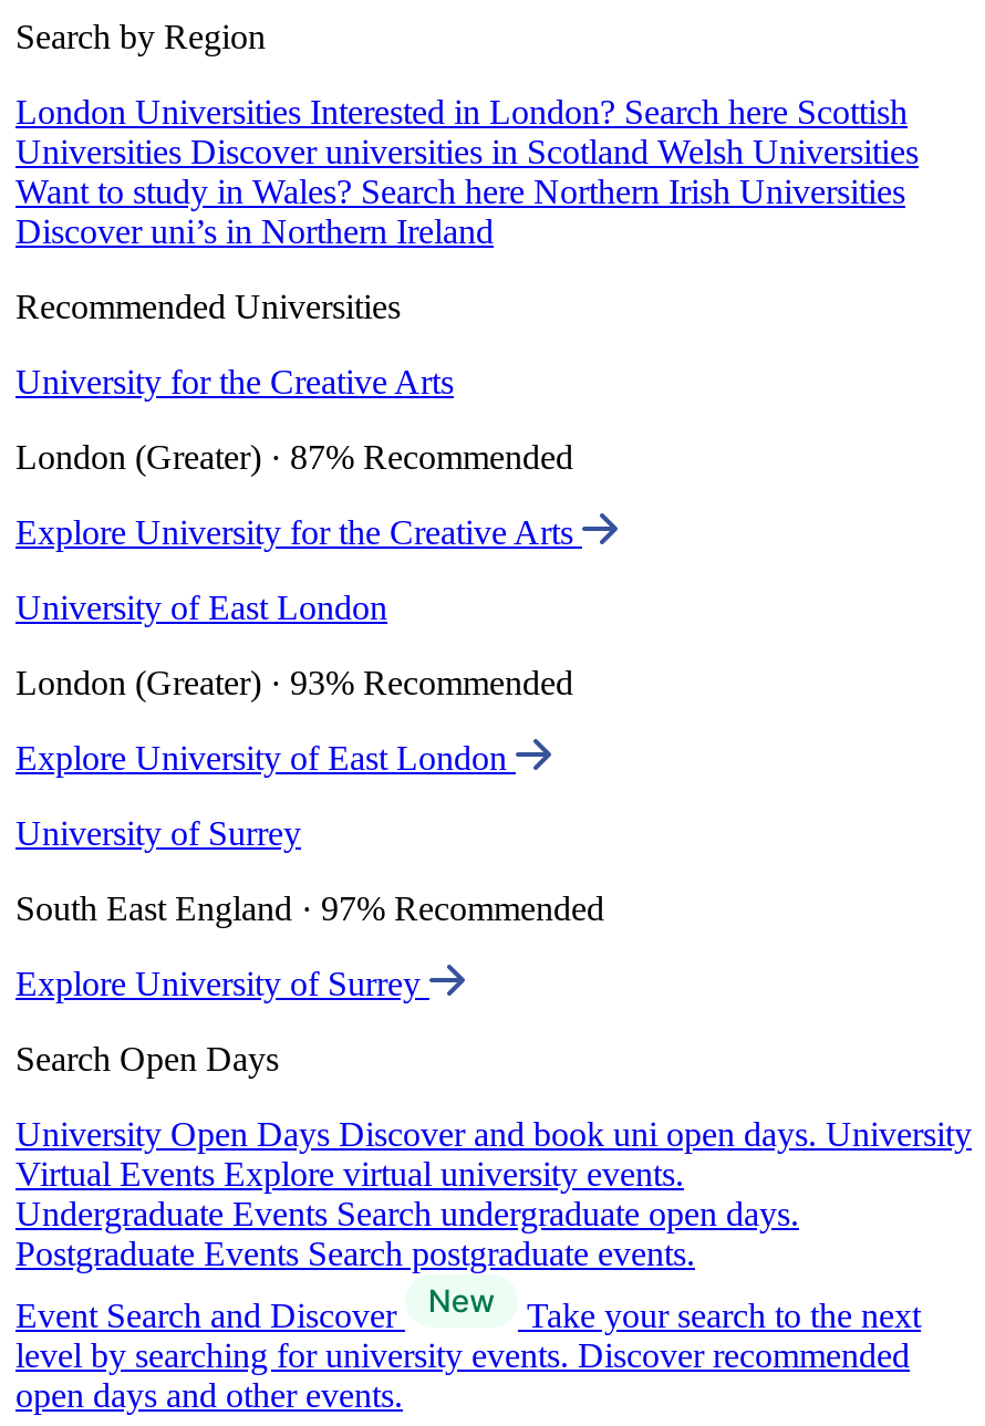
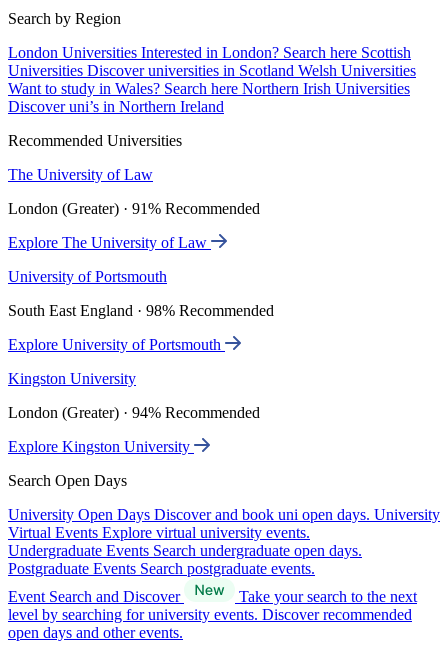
[15,363,454,401] University for the Creative Arts -> [8,166,153,183] The University of Law
[15,438,573,476] London (Greater) · 87% Recommended -> [8,200,260,217] London (Greater) · 91% Recommended
[15,514,582,551] Explore University for the Creative Arts -> [8,234,211,251] Explore The University of Law
[15,589,387,626] University of East London -> [8,268,167,285] University of Portsmouth
[15,664,573,702] London (Greater) · 93% Recommended -> [8,302,274,319] South East England · 98% Recommended
[15,739,516,777] Explore University of East London -> [8,336,225,353] Explore University of Portsmouth
[15,814,301,852] University of Surrey -> [8,370,136,387] Kingston University
[15,890,604,927] South East England · 97% Recommended -> [8,404,260,421] London (Greater) · 94% Recommended
[15,965,429,1003] Explore University of Surrey -> [8,438,194,455] Explore Kingston University

